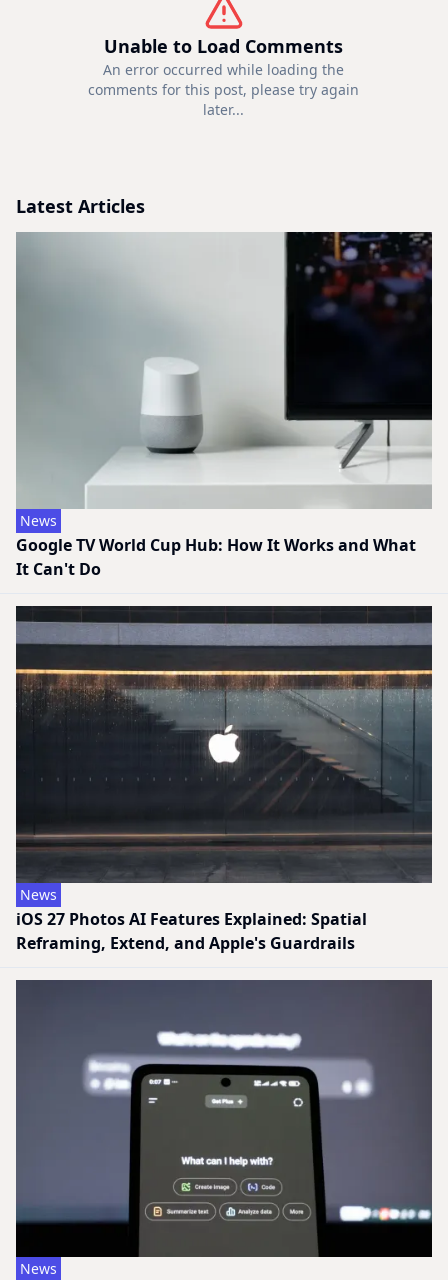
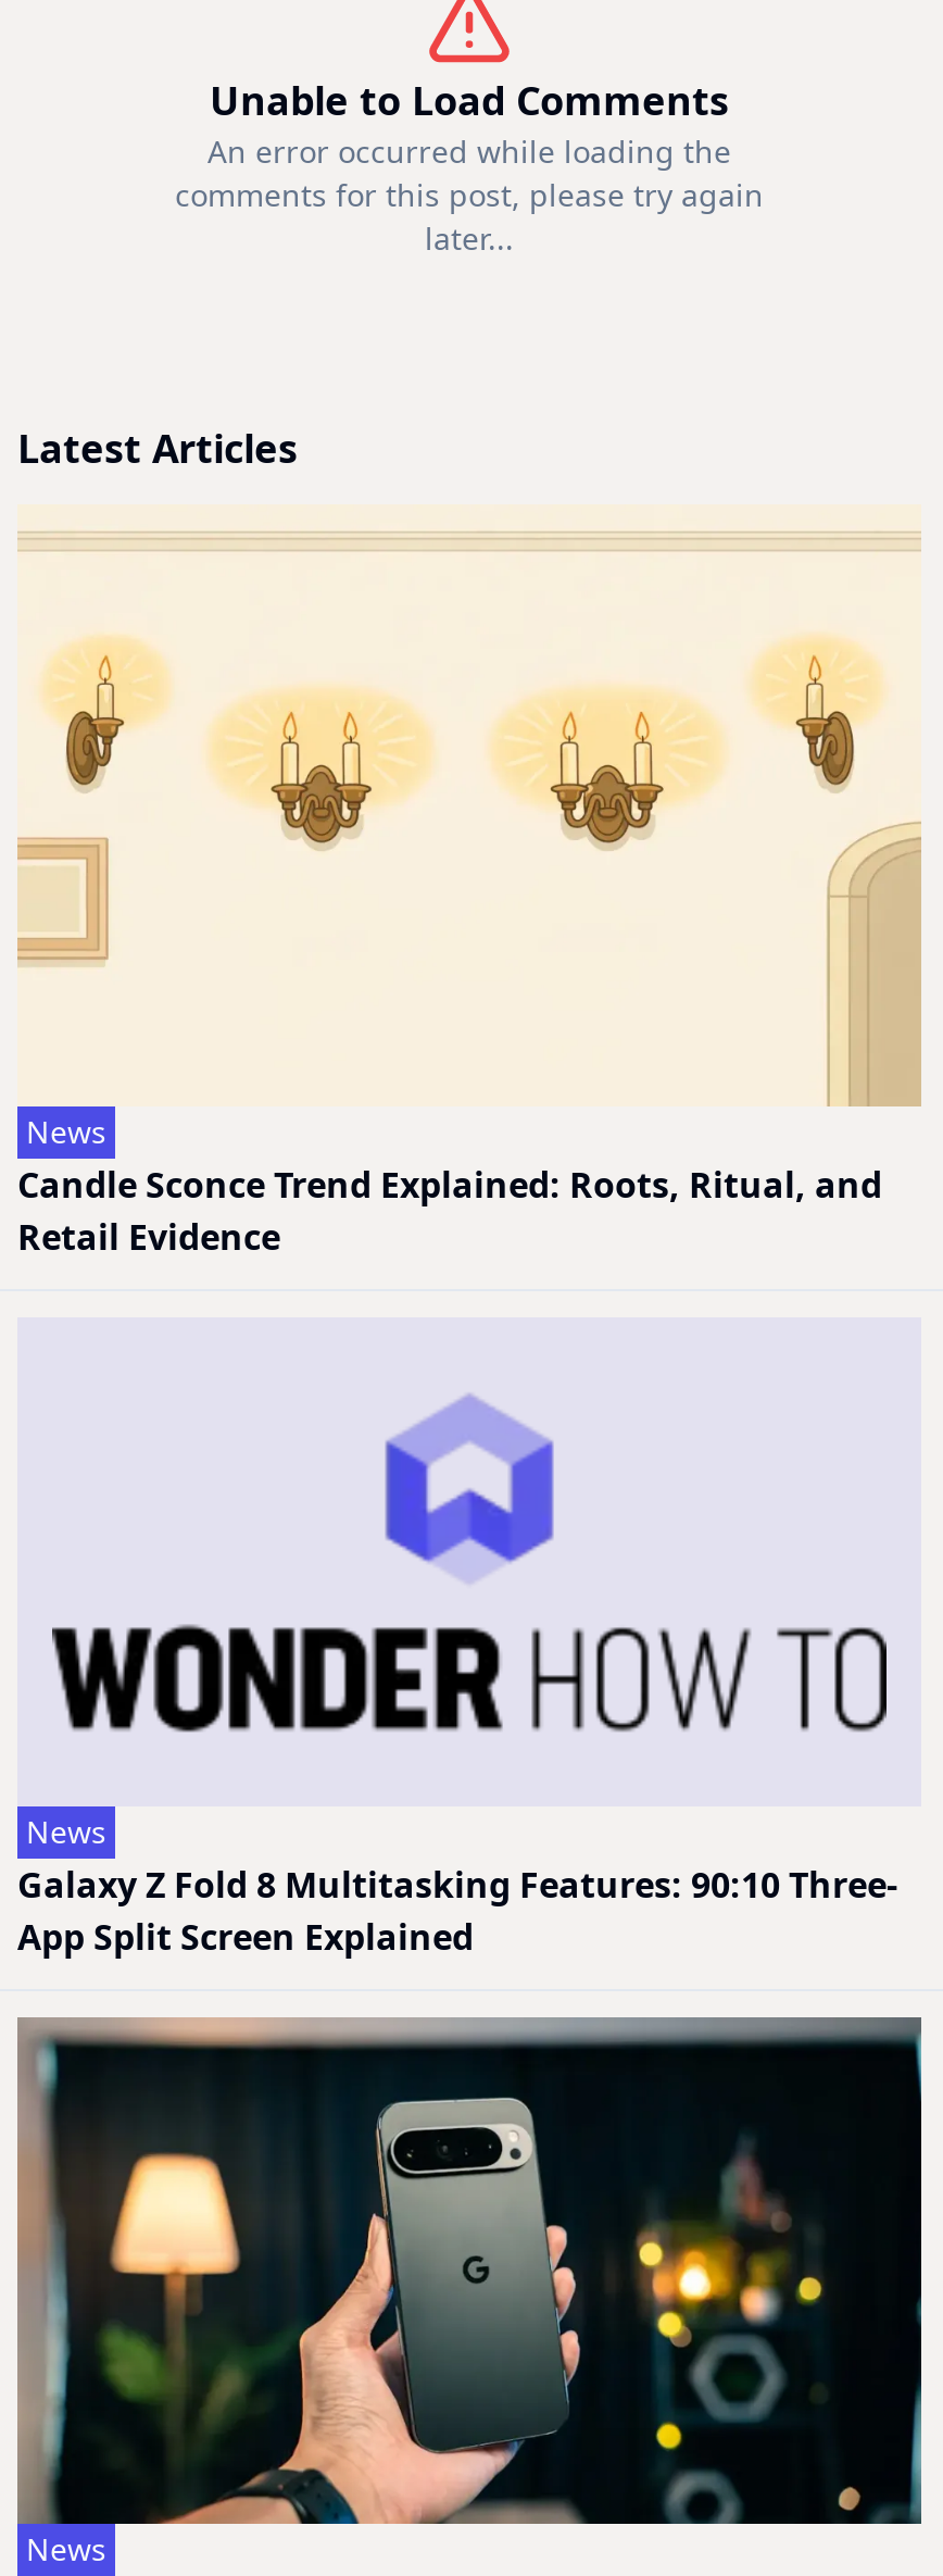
[15,231,433,579] [image] | Google TV World Cup Hub: How It Works and What | It Can't Do -> [17,504,921,1261] [image] | Candle Sconce Trend Explained: Roots, Ritual, and | Retail Evidence
[15,605,433,848] [image] -> [17,1317,921,1809] [image]
[16,908,367,954] iOS 27 Photos AI Features Explained: Spatial | Reframing, Extend, and Apple's Guardrails -> [17,1860,897,1960] Galaxy Z Fold 8 Multitasking Features: 90:10 Three- | App Split Screen Explained
[15,980,433,1258] [image] -> [17,2017,921,2526] [image]

